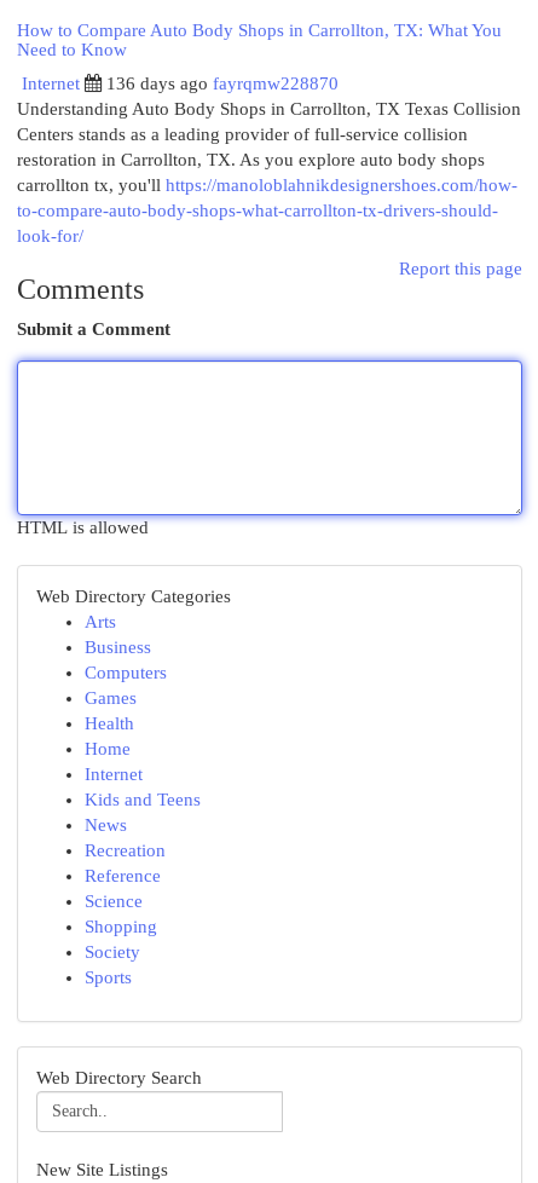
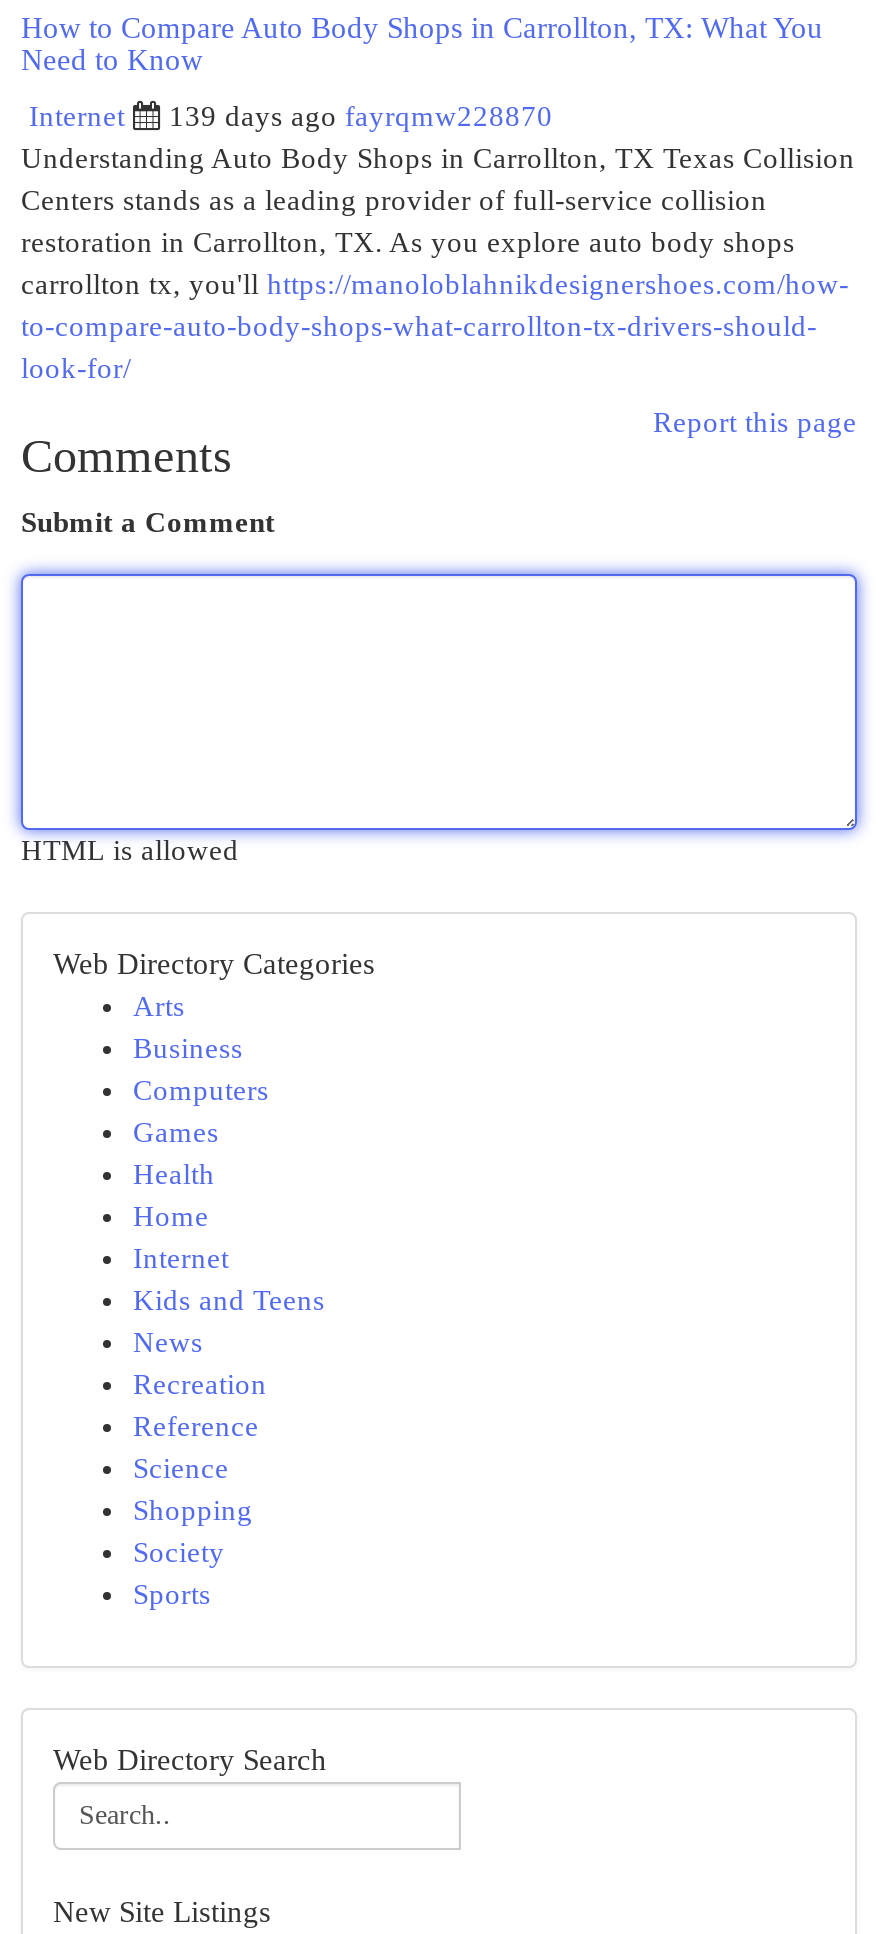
[106,74,339,93] 136 days ago fayrqmw228870 -> [169,100,553,132] 139 days ago fayrqmw228870

